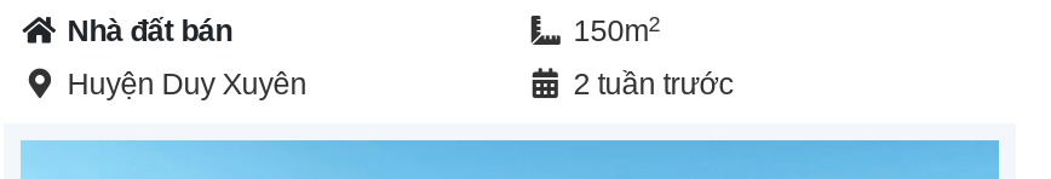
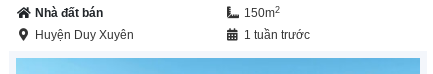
[573,67,733,101] 2 tuần trước -> [244,28,310,42] 1 tuần trước

